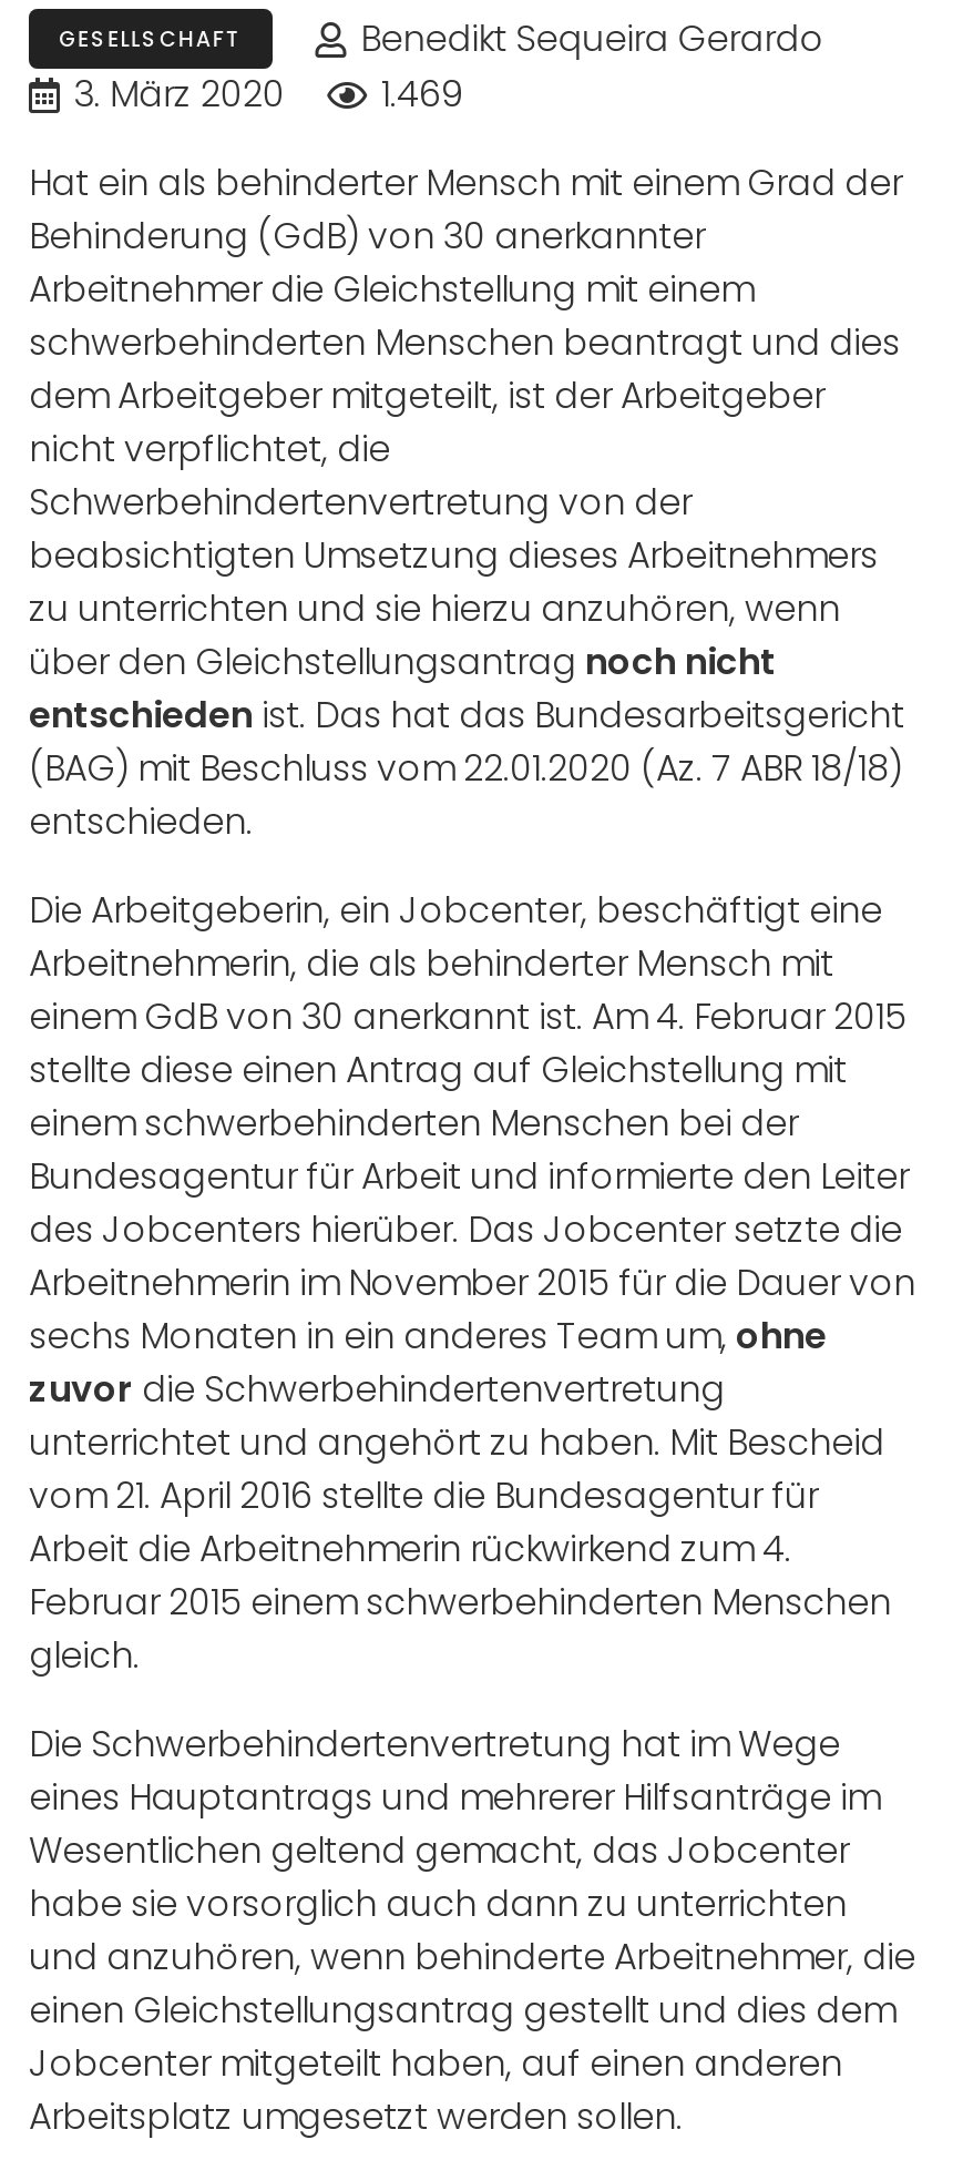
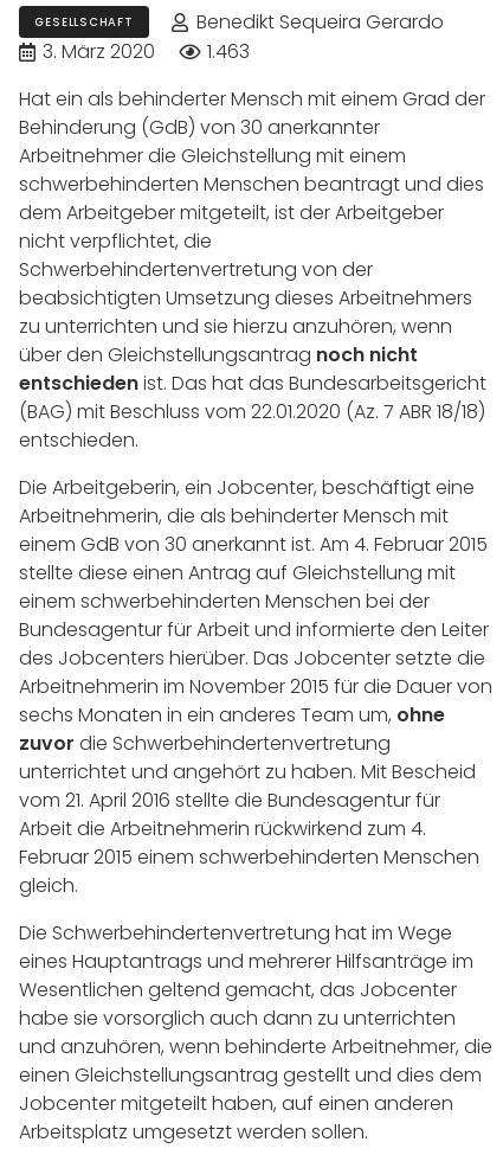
[74,68,463,119] 3. März 2020 1.469 -> [43,38,250,65] 3. März 2020 1.463

